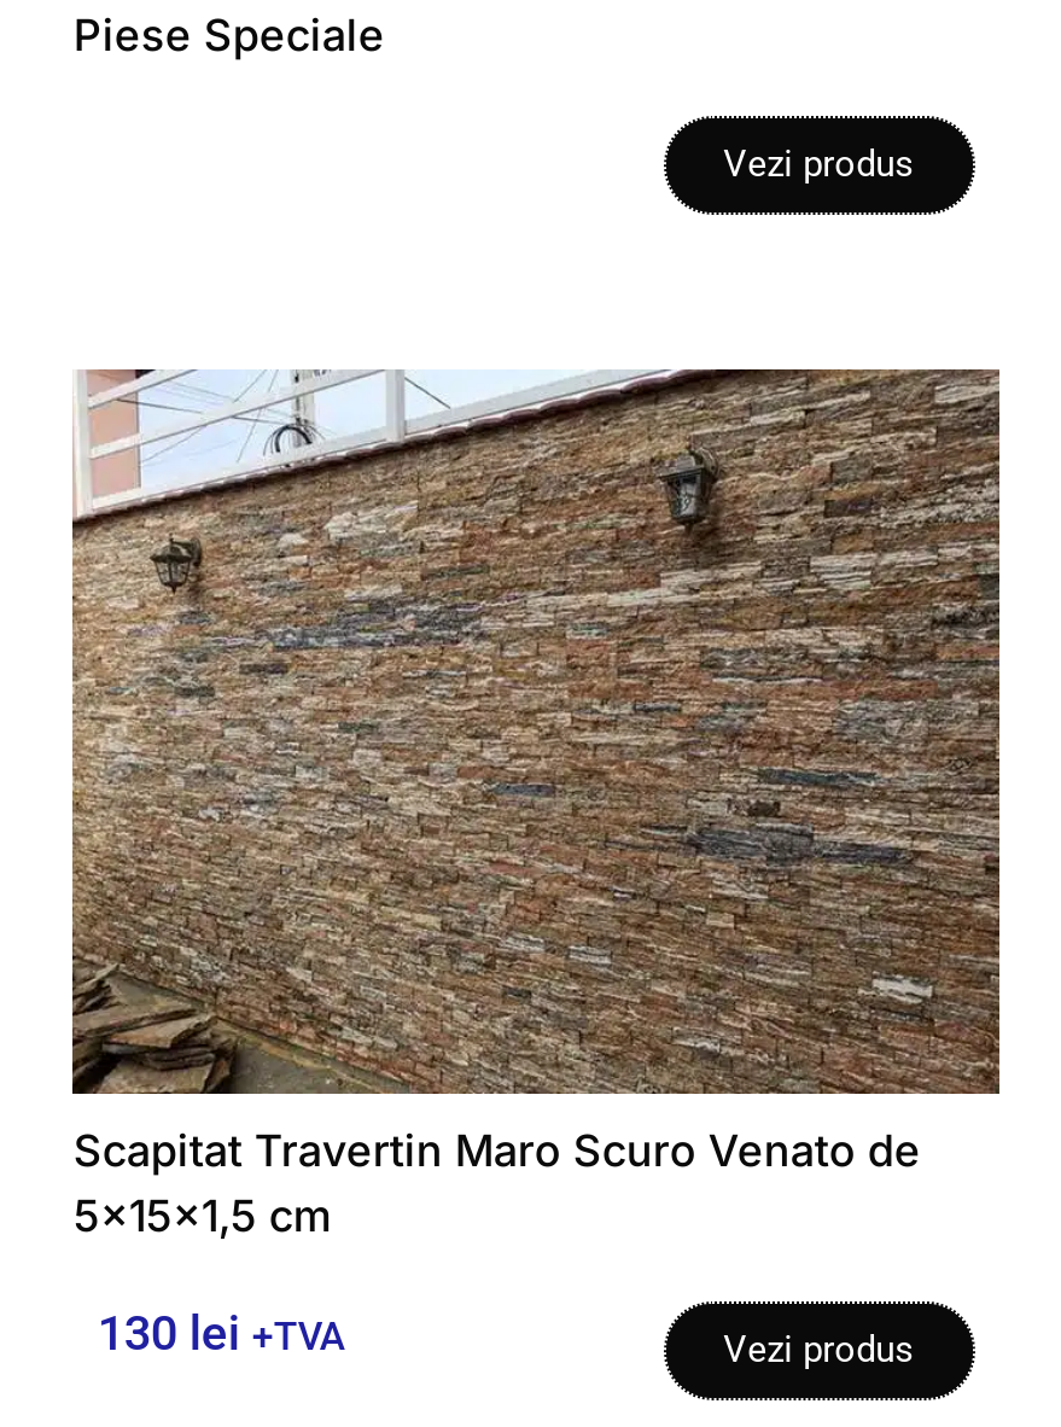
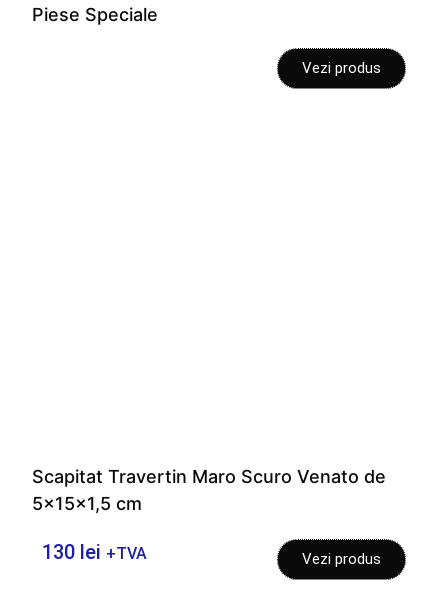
[70,367,1002,1096] [image] -> none

